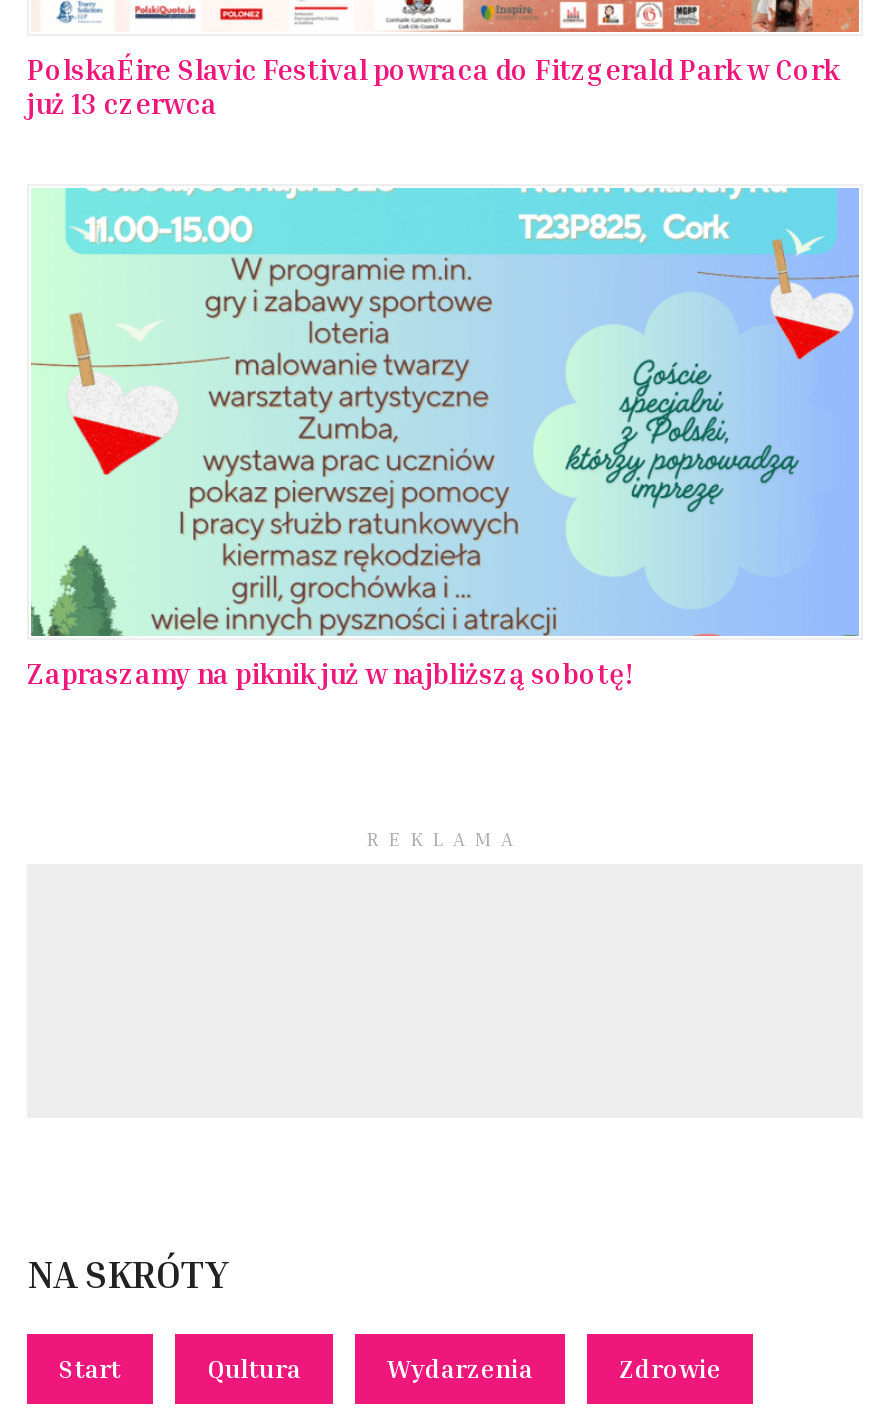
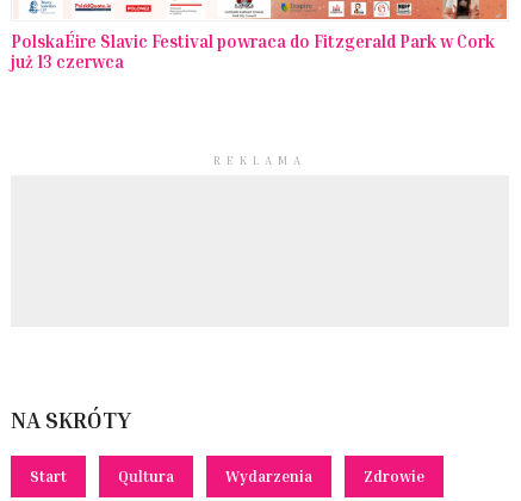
[27,186,861,689] [image] | Zapraszamy na piknik już w najbliższą sobotę! -> none

